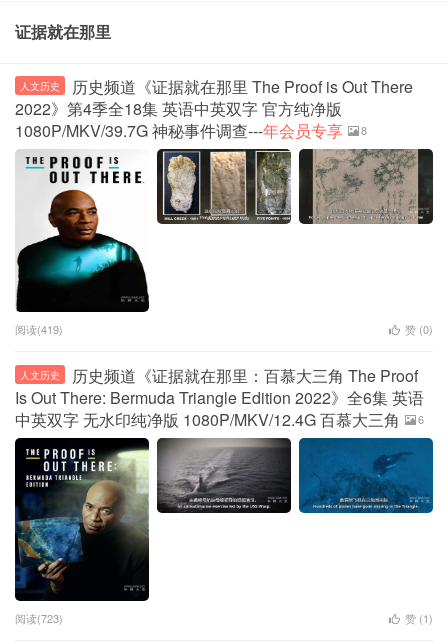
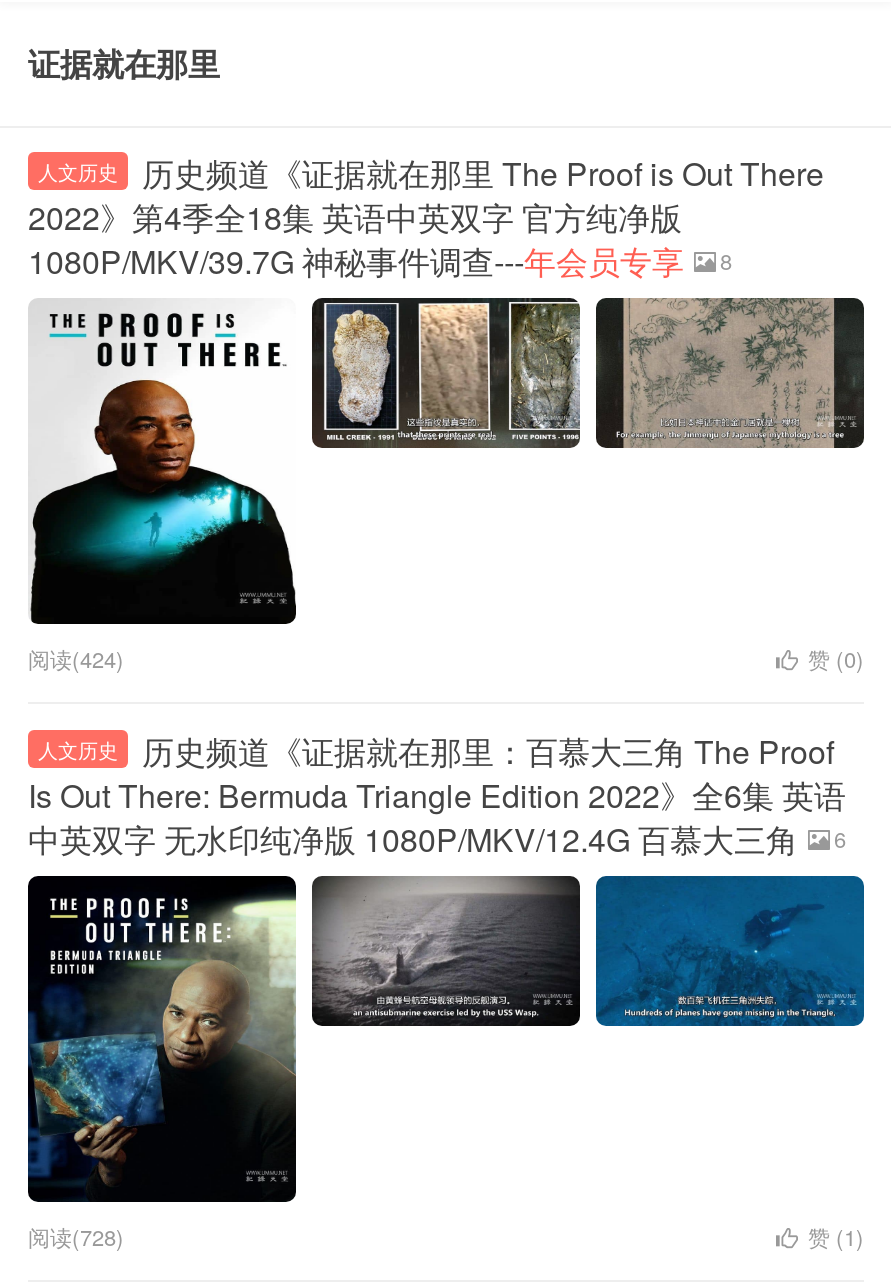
[15,321,63,337] 阅读(419) -> [28,642,124,674] 阅读(424)
[15,610,63,626] 阅读(723) -> [28,1220,124,1252] 阅读(728)

